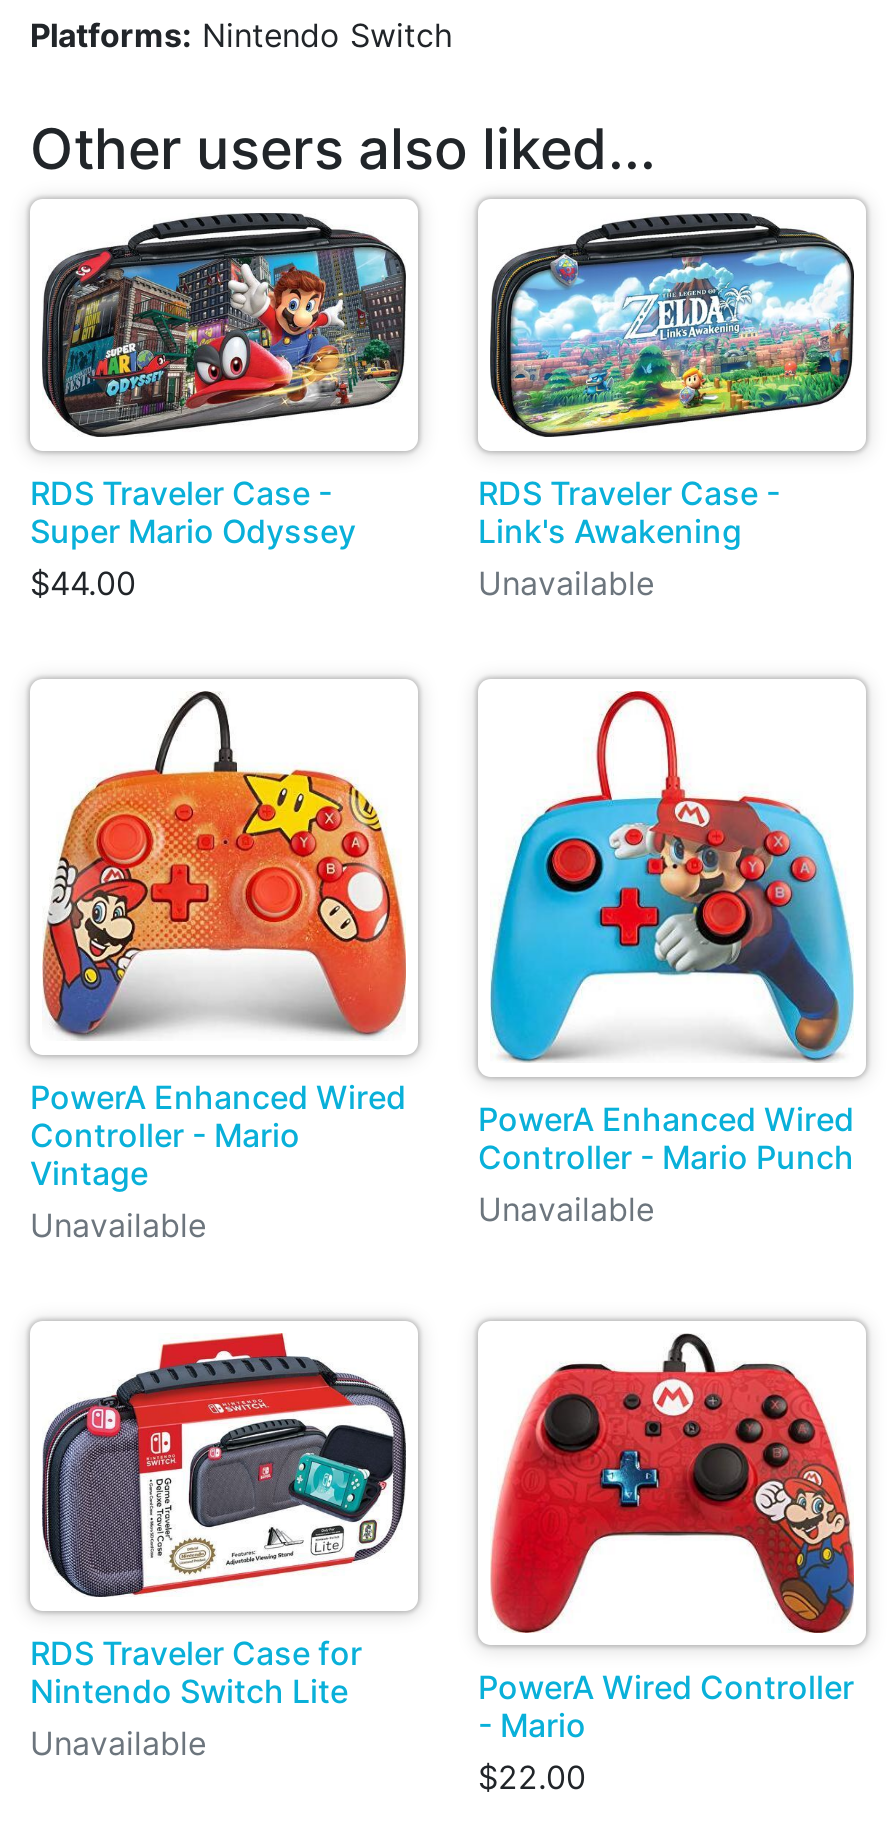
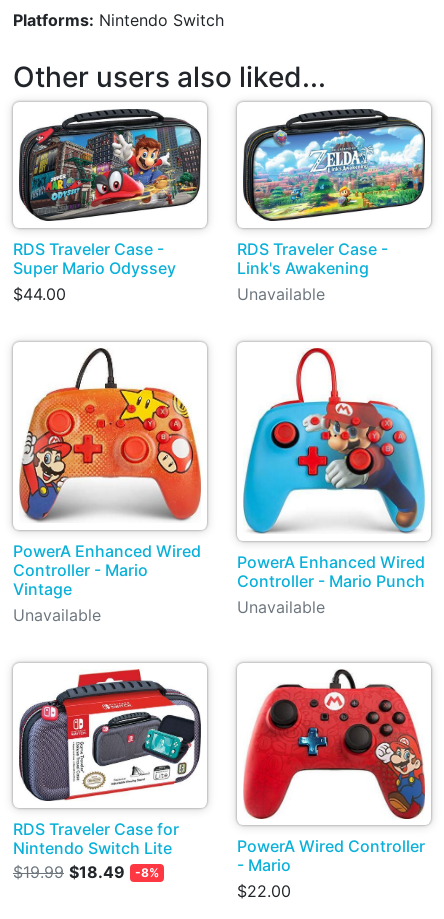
[30,1722,206,1762] Unavailable -> [13,862,159,882] $19.99 $18.49 | -8%

